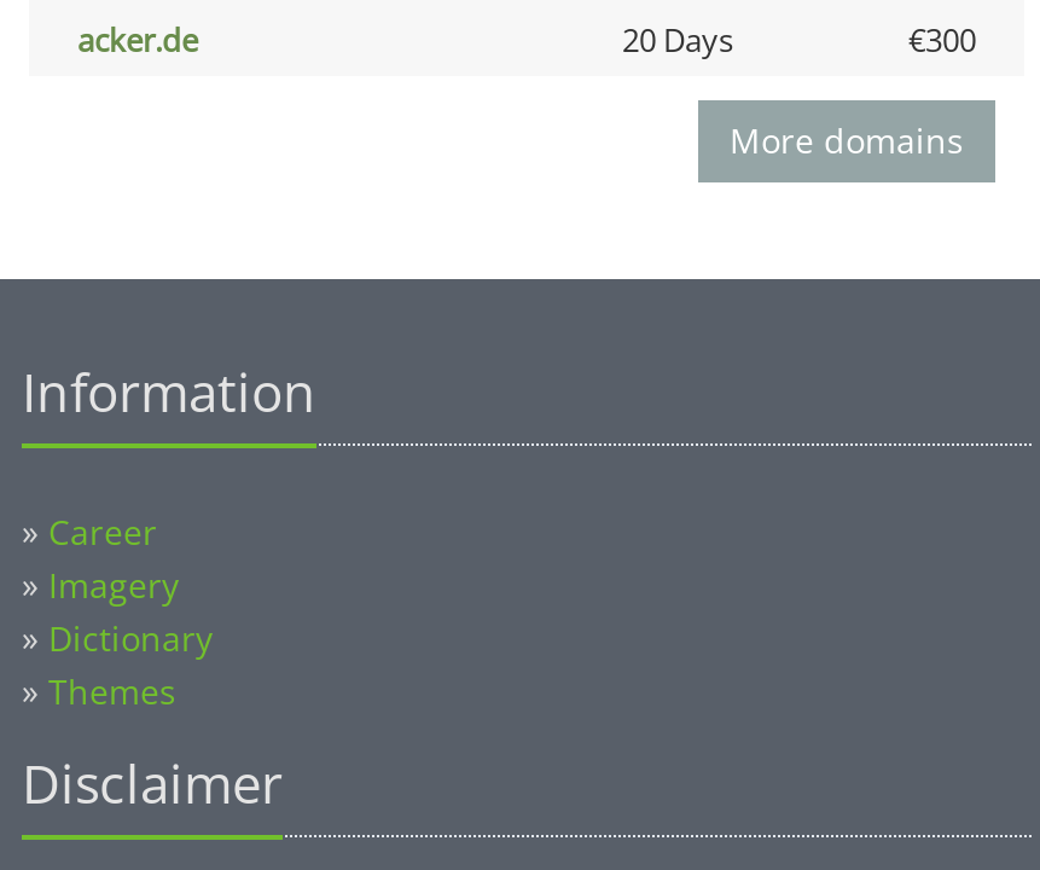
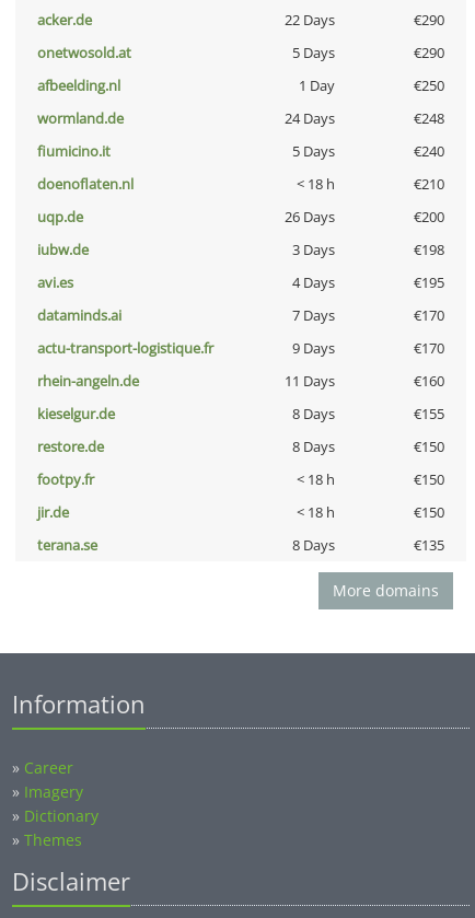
[622,18,976,62] 20 Days | €300 -> [37,10,444,555] 22 Days | €290 | onetwosold.at | 5 Days | €290 | afbeelding.nl | 1 Day | €250 | wormland.de | 24 Days | €248 | fiumicino.it | 5 Days | €240 | doenoflaten.nl | < 18 h | €210 | uqp.de | 26 Days | €200 | iubw.de | 3 Days | €198 | avi.es | 4 Days | €195 | dataminds.ai | 7 Days | €170 | actu-transport-logistique.fr | 9 Days | €170 | rhein-angeln.de | 11 Days | €160 | kieselgur.de | 8 Days | €155 | restore.de | 8 Days | €150 | footpy.fr | < 18 h | €150 | jir.de | < 18 h | €150 | terana.se | 8 Days | €135

